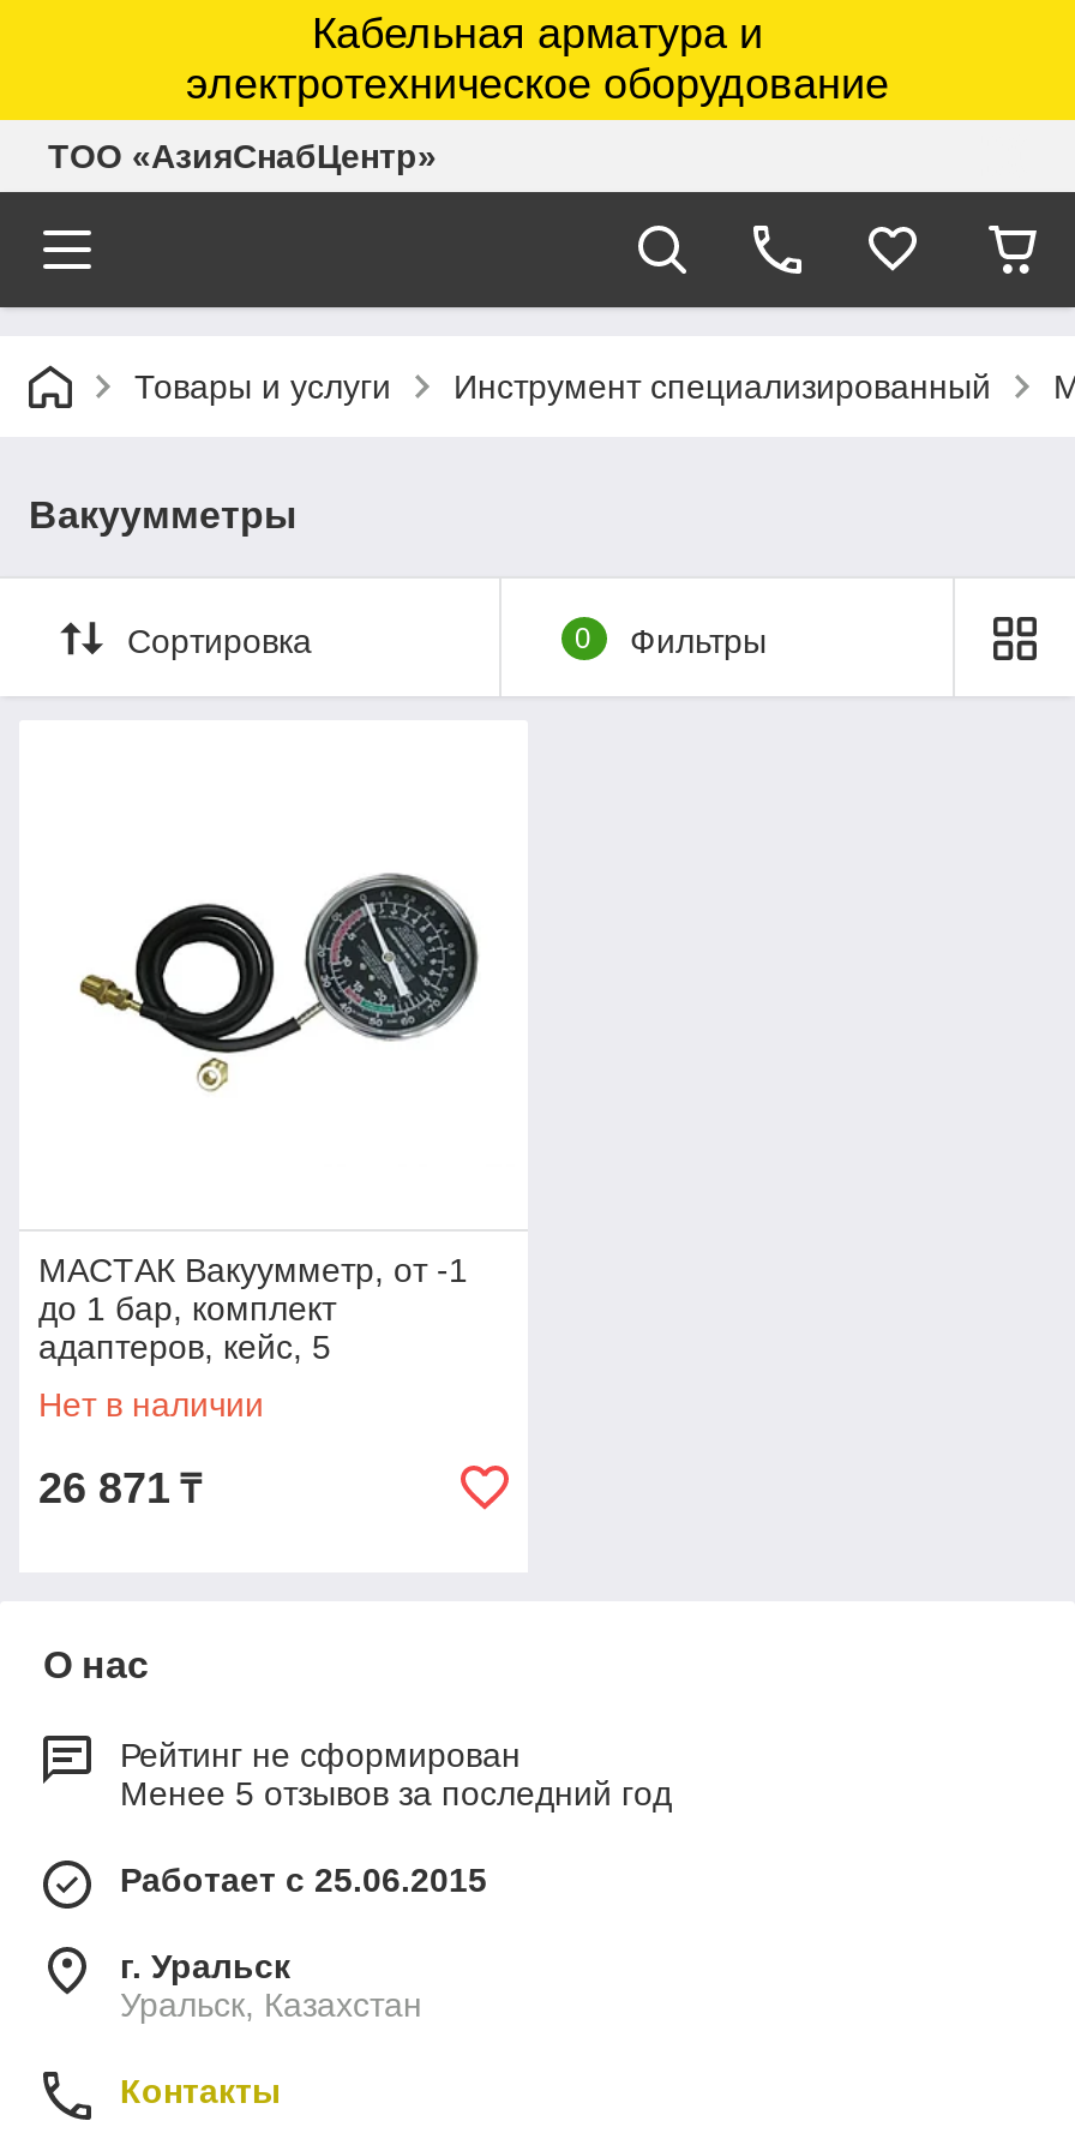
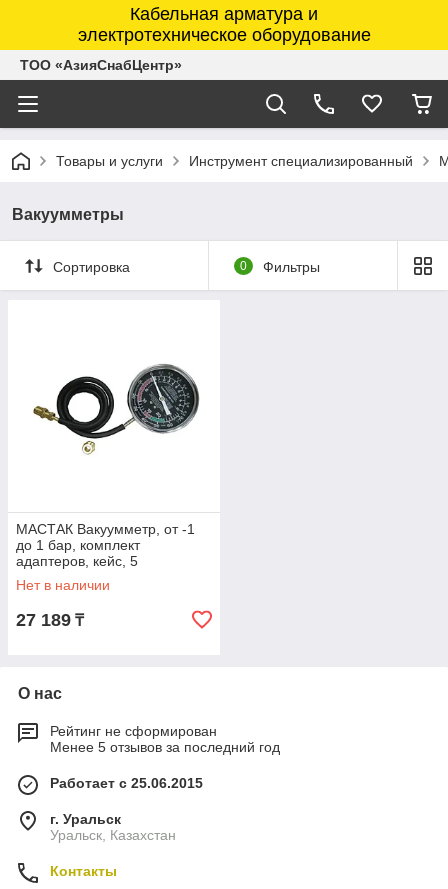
[38,1464,202,1512] 26 871 ₸ -> [16,610,84,630] 27 189 ₸

